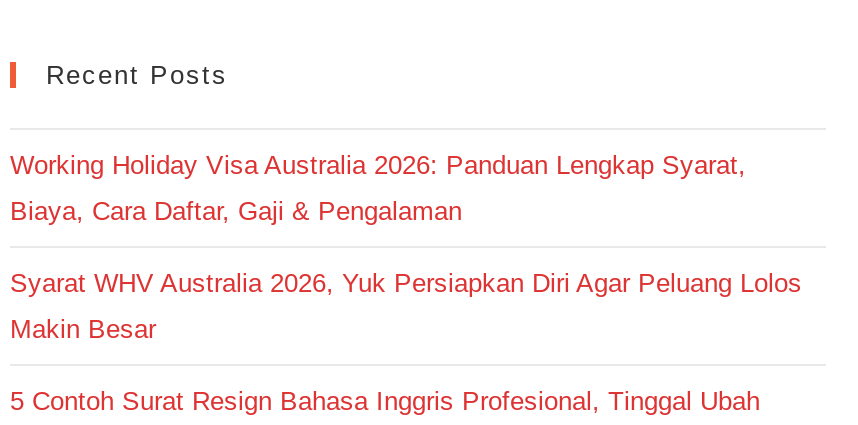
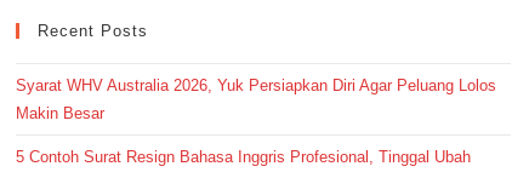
[10,150,746,226] Working Holiday Visa Australia 2026: Panduan Lengkap Syarat, | Biaya, Cara Daftar, Gaji & Pengalaman -> none

